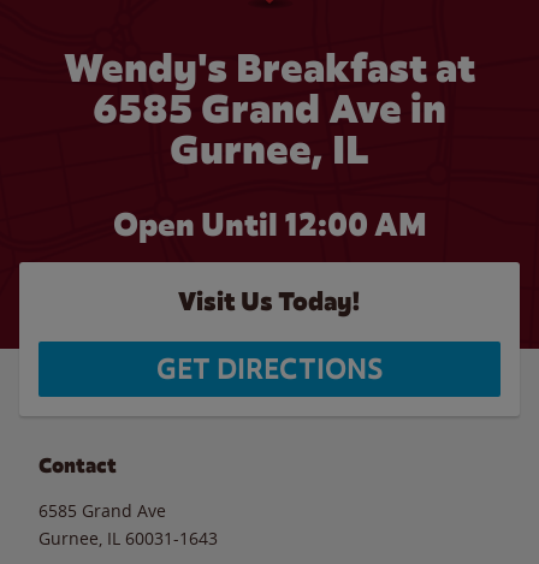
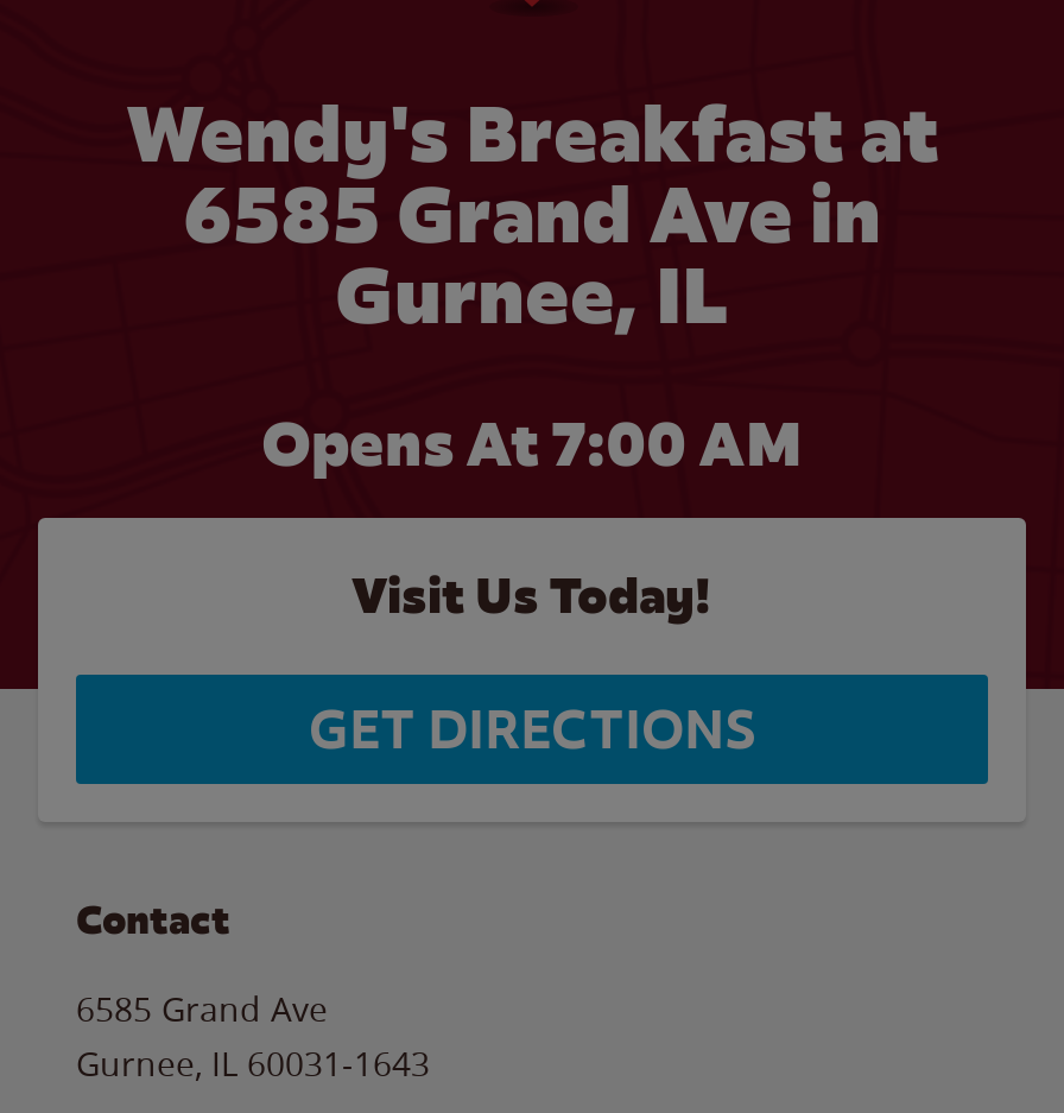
[112,204,427,245] Open Until 12:00 AM -> [261,404,803,485] Opens At 7:00 AM

